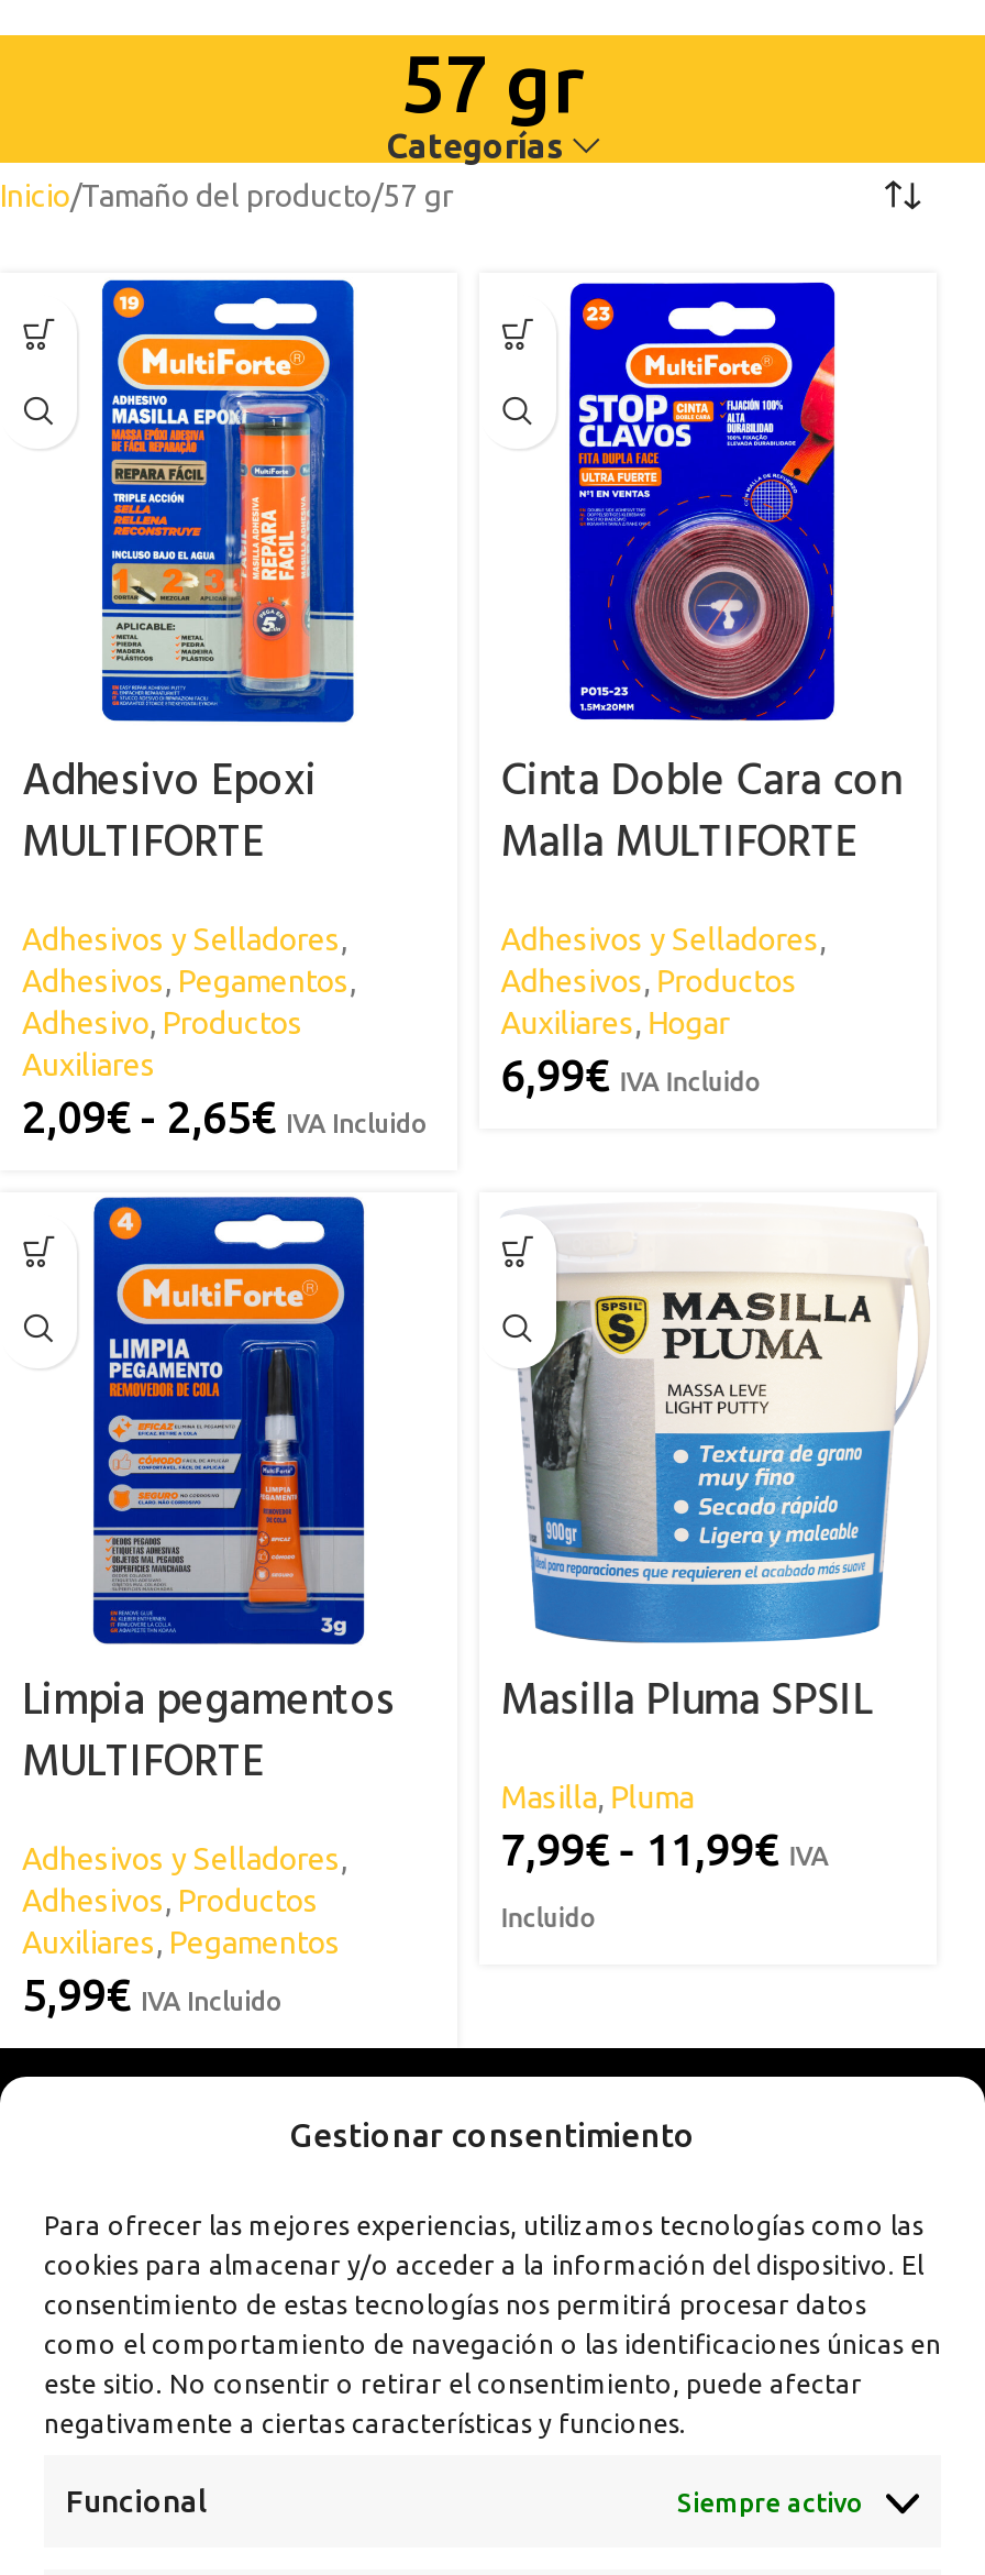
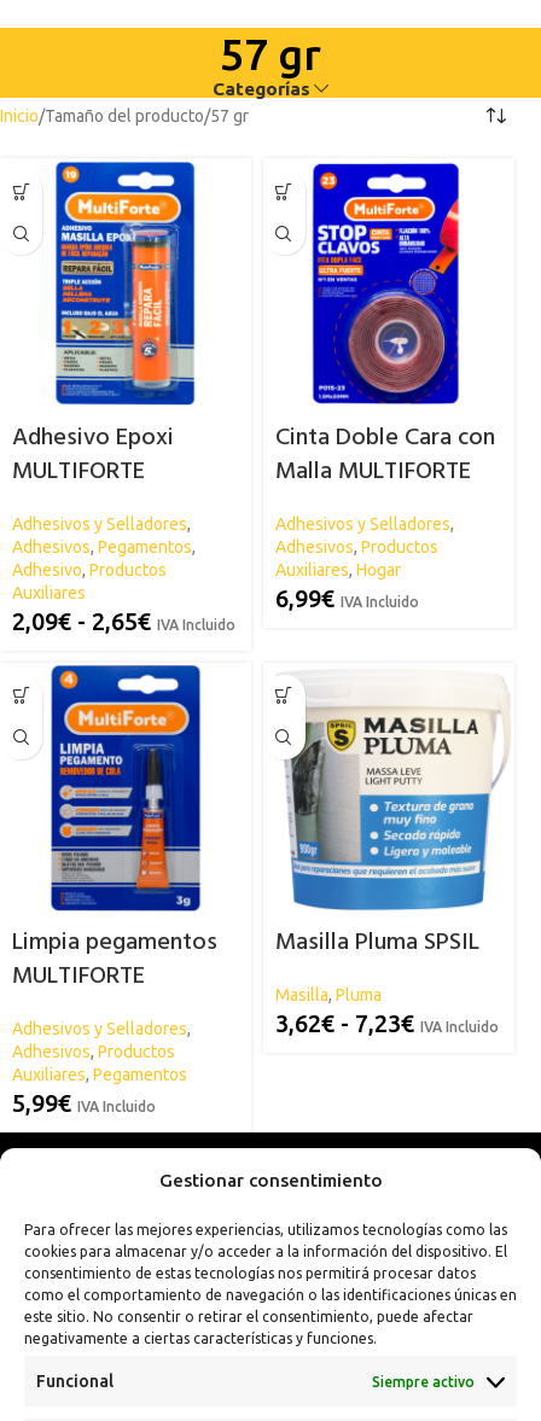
[501,1823,828,1931] 7,99€ - 11,99€ IVA | Incluido -> [275,1009,498,1037] 3,62€ - 7,23€ IVA Incluido

